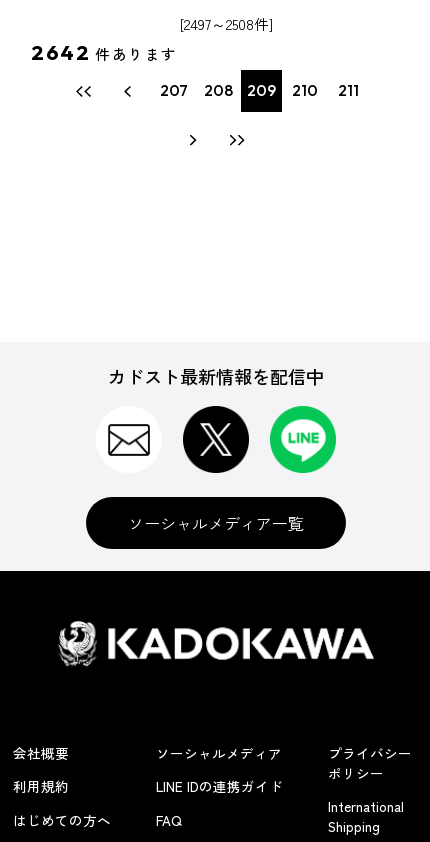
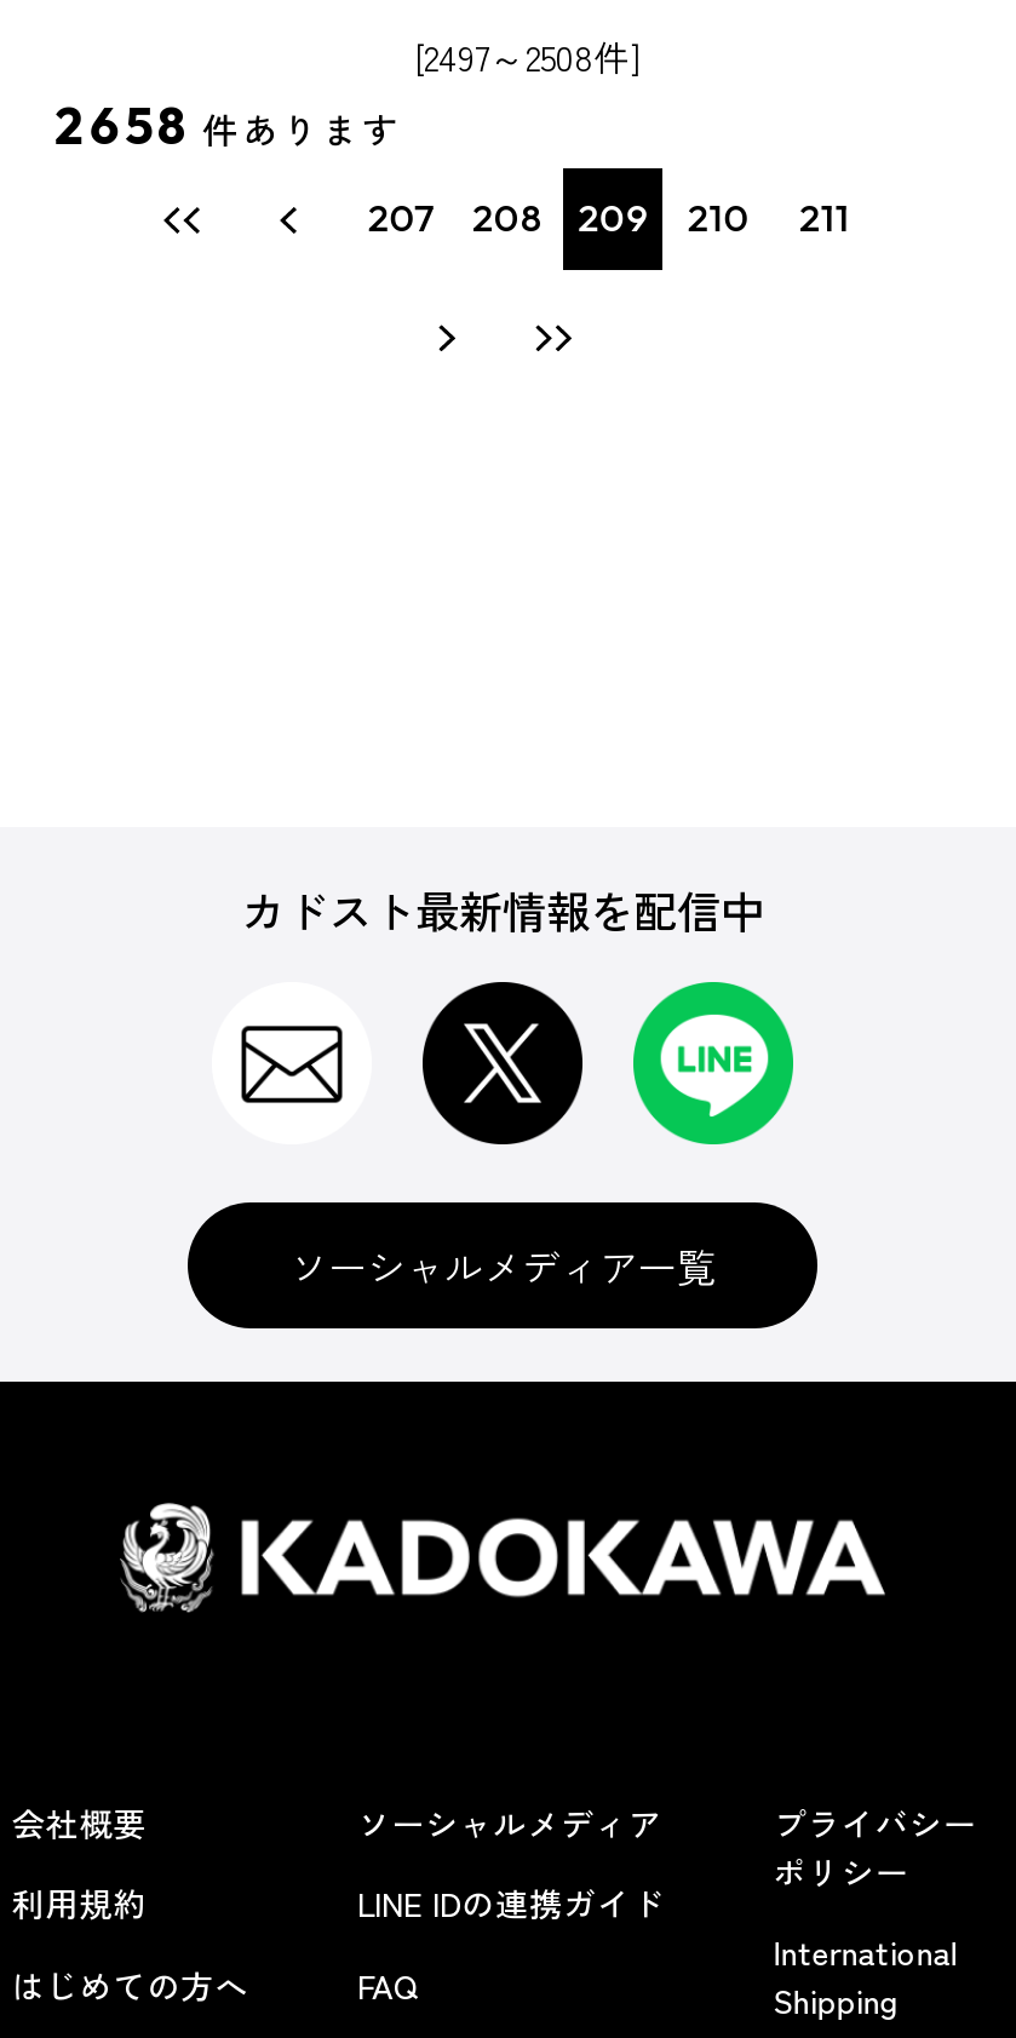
[31,39,177,65] 2642 件あります -> [55,94,402,157] 2658 件あります

